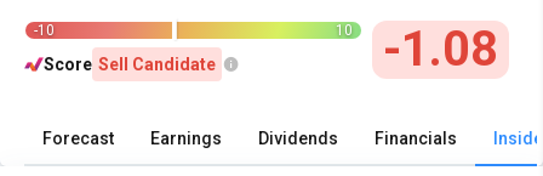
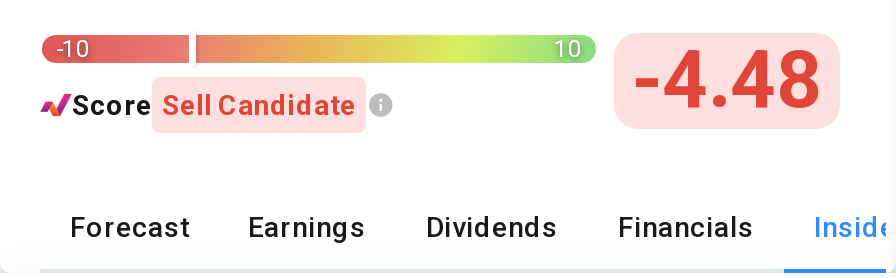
[336,21,498,78] 10 -1.08 -> [554,33,822,127] 10 -4.48

